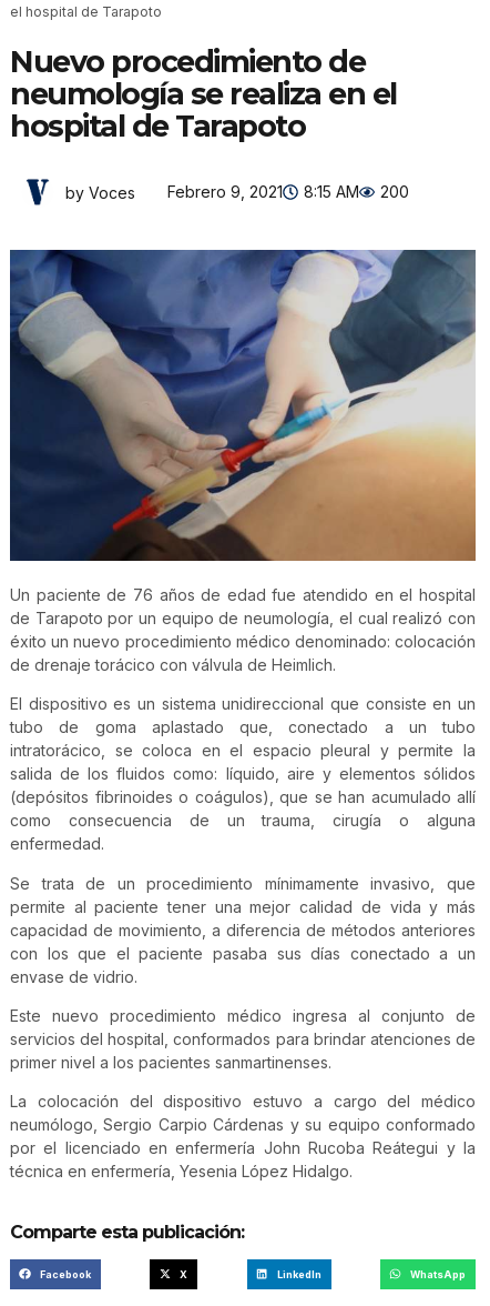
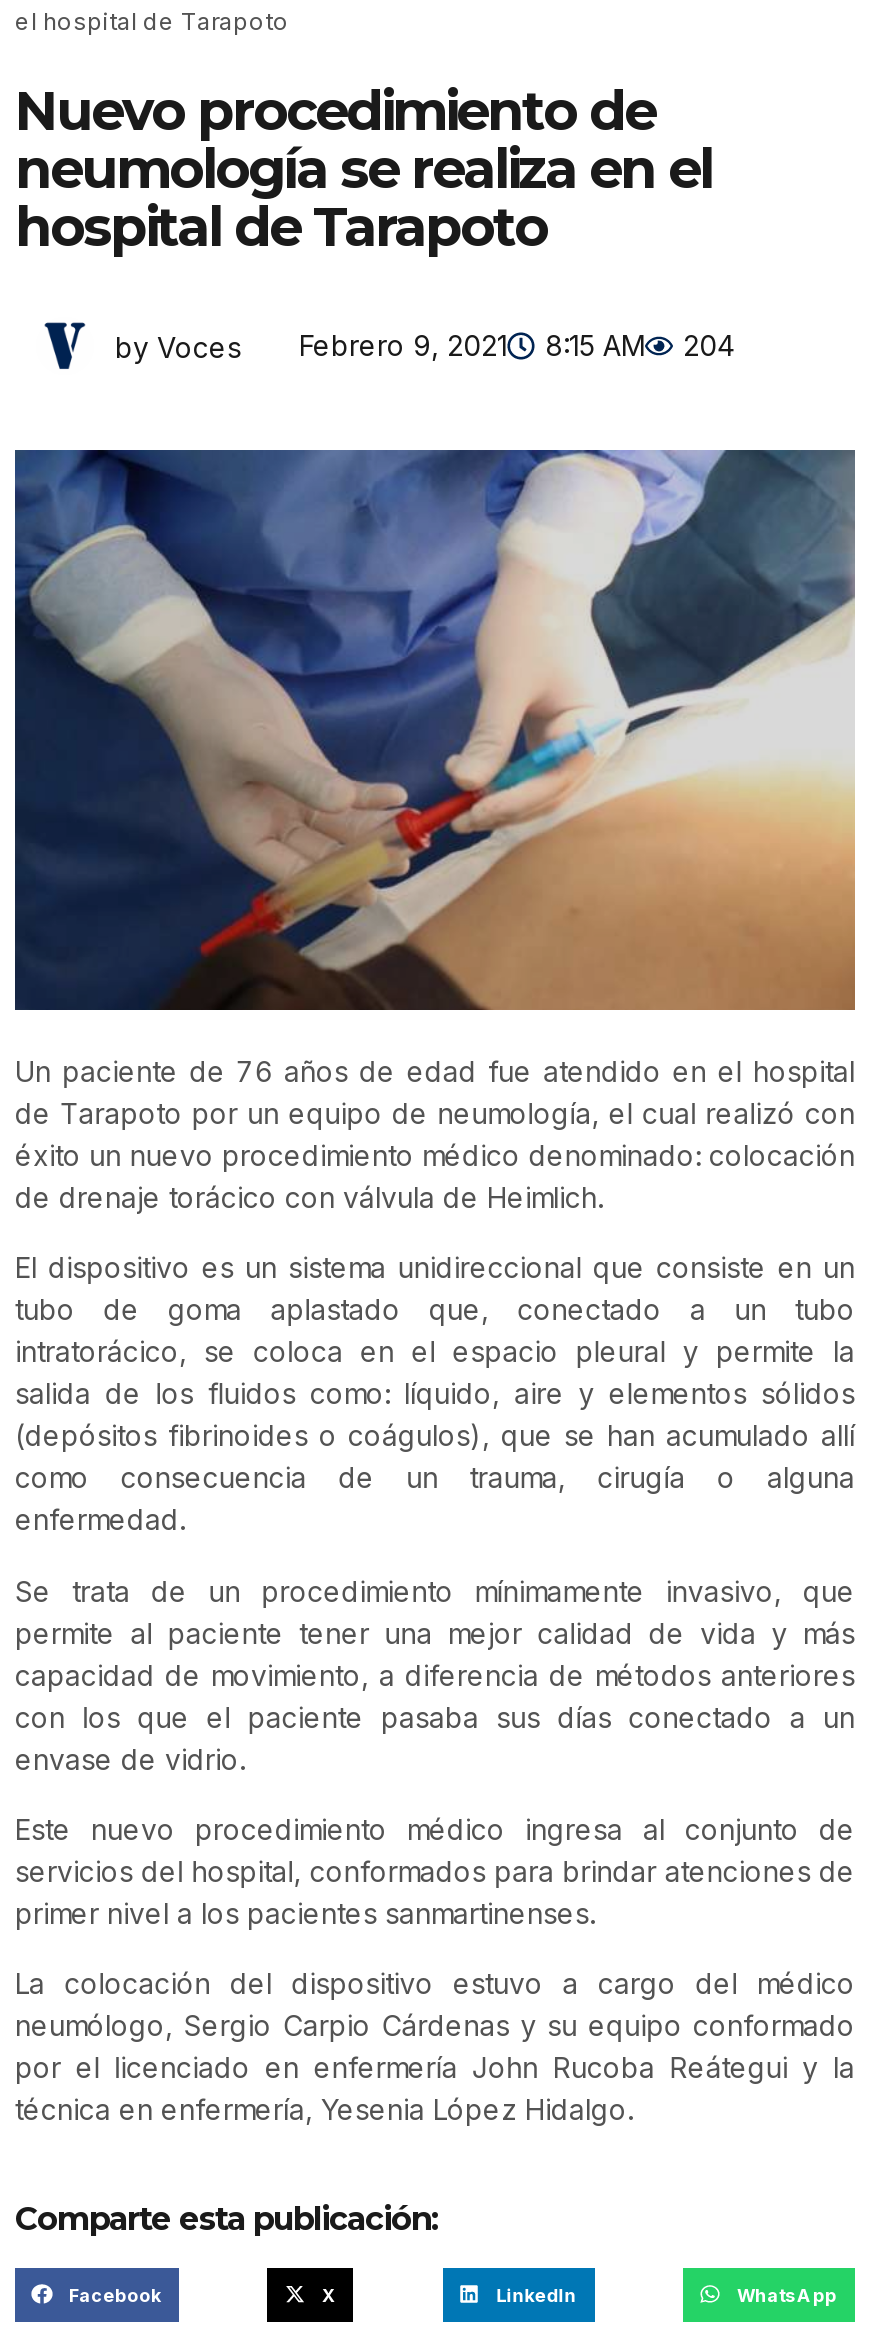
[65,182,409,202] by Voces Febrero 9, 2021 8:15 AM 200 -> [115,328,735,363] by Voces Febrero 9, 2021 8:15 AM 204

